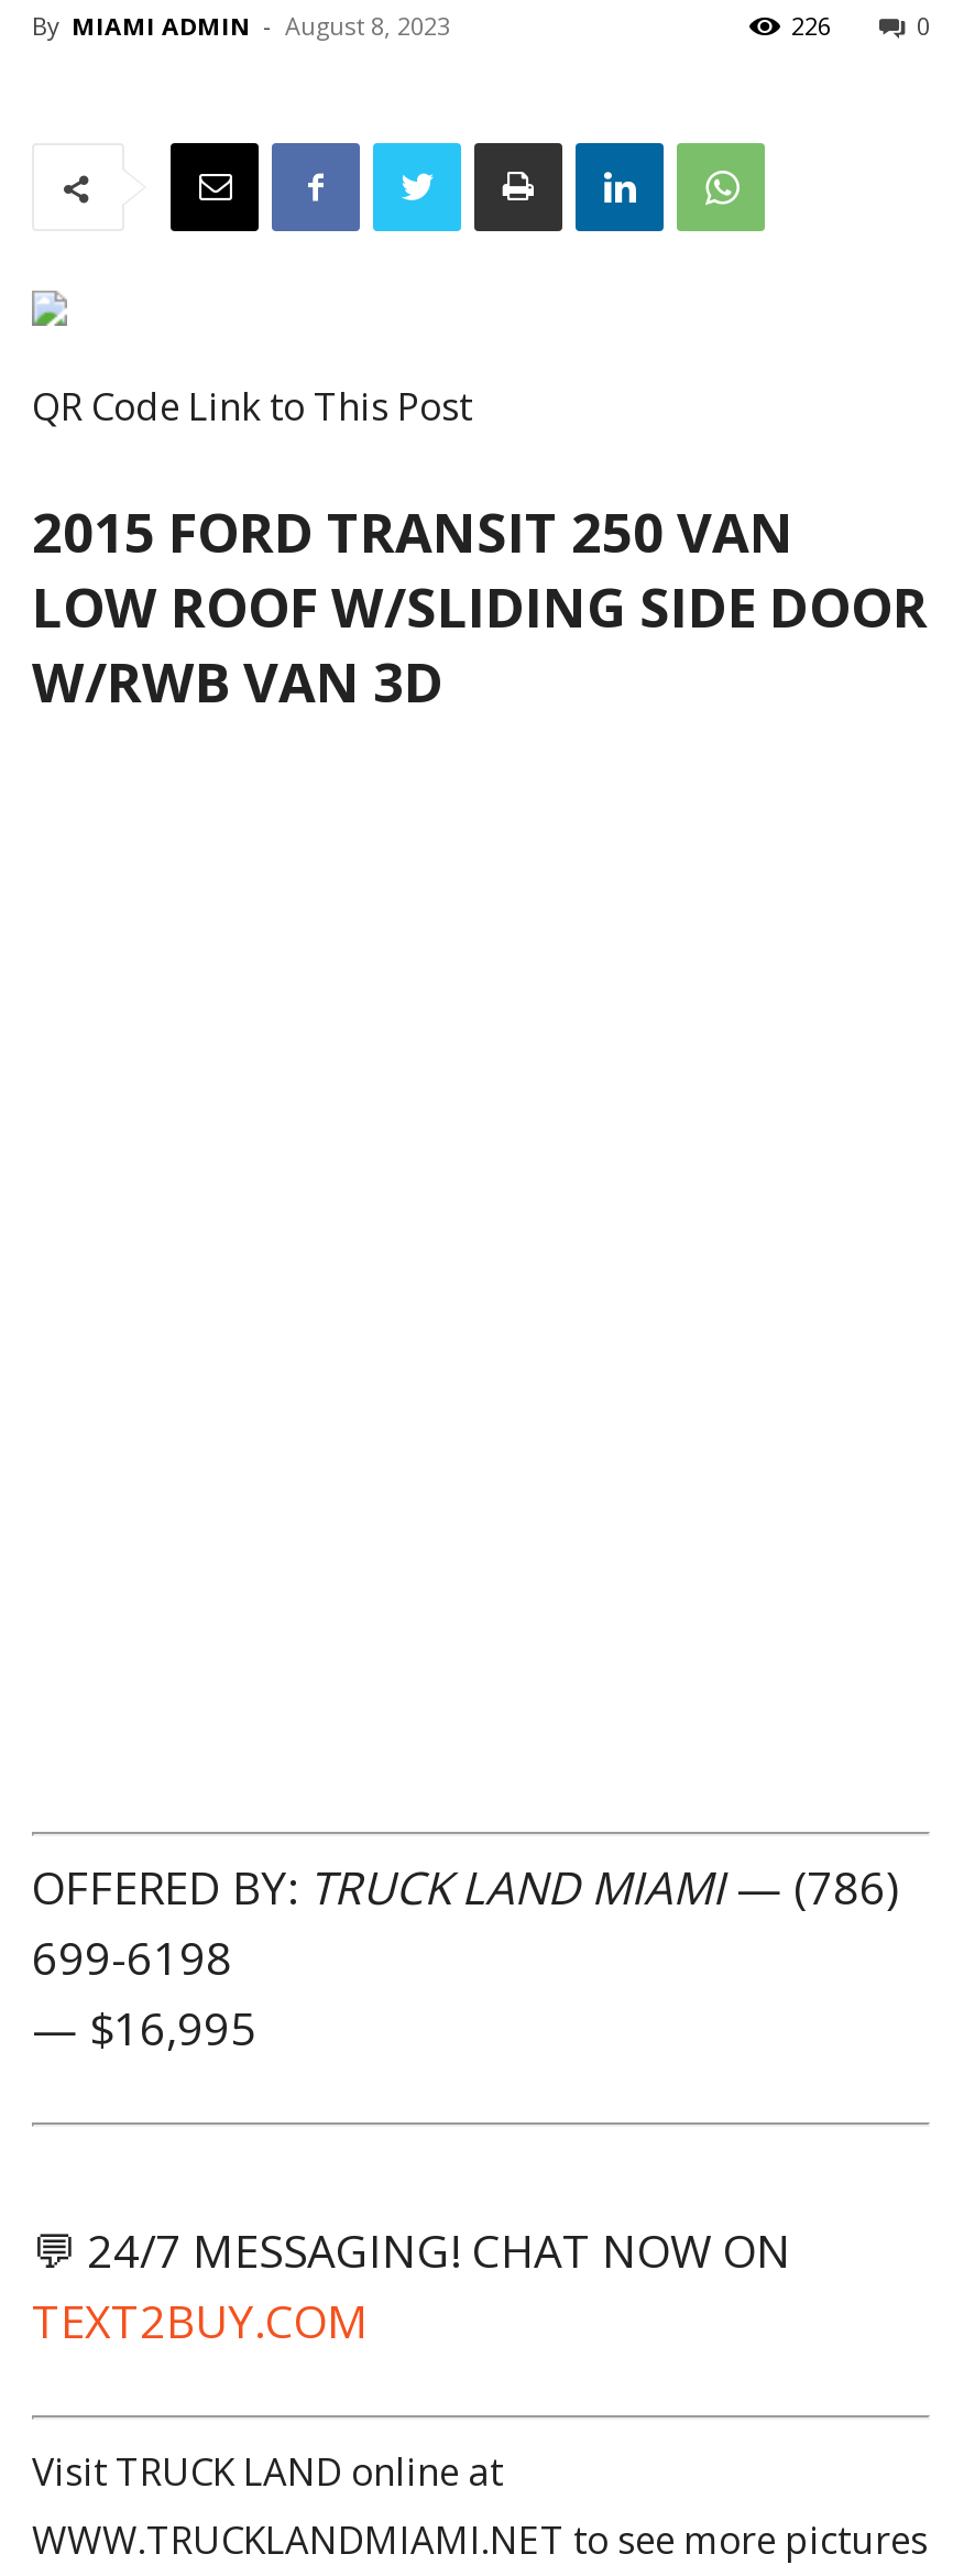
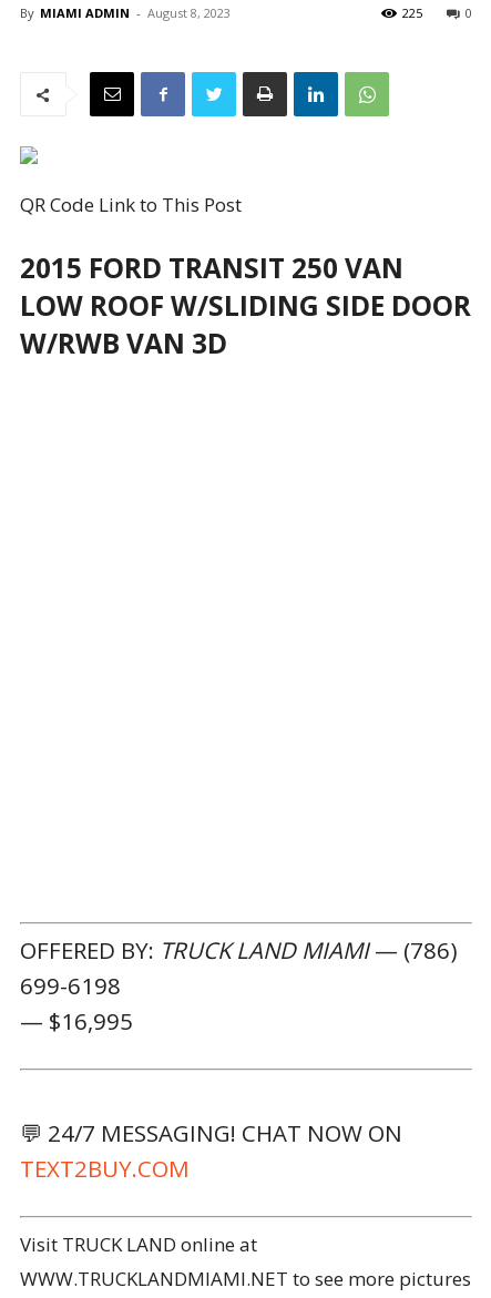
[791,9,831,42] 226 -> [402,4,422,21] 225

